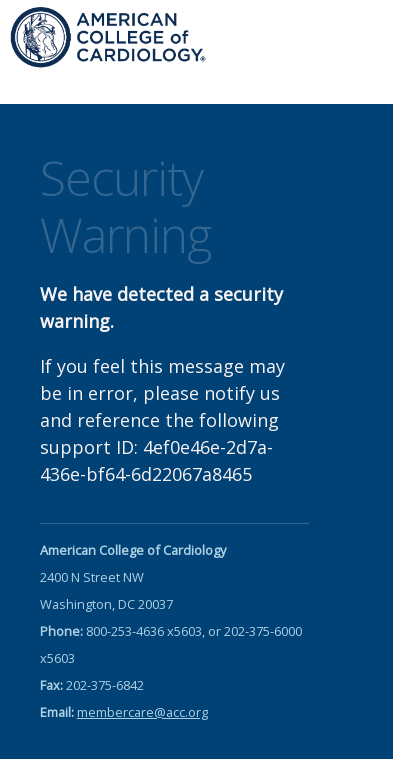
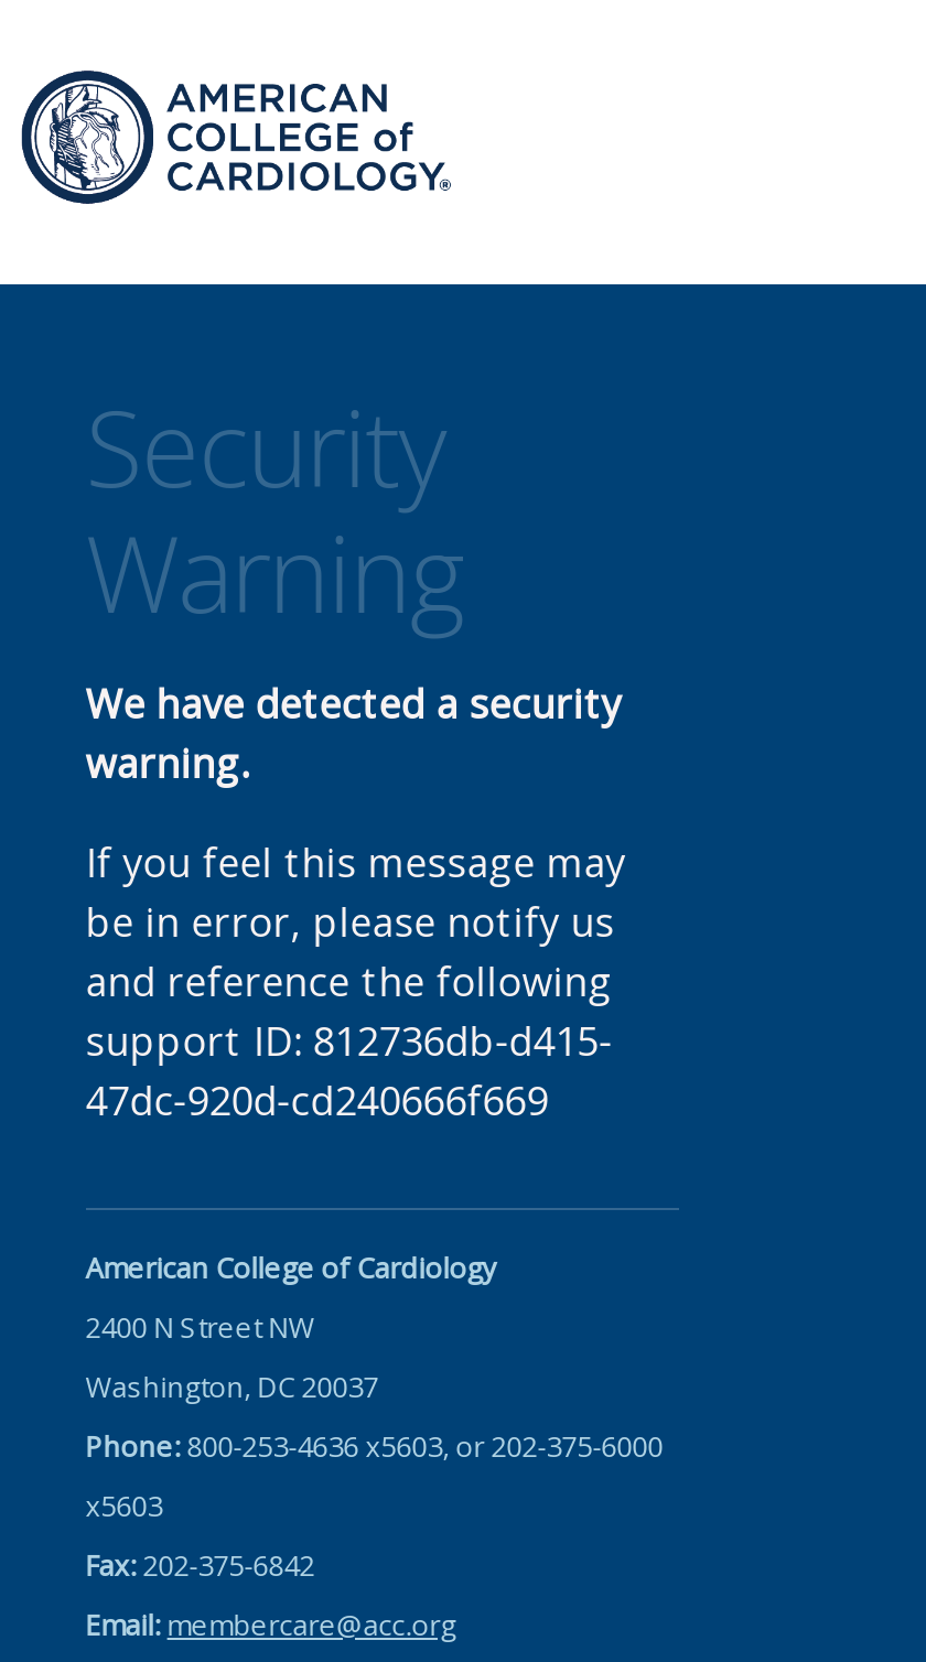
[40,435,273,486] support ID: 4ef0e46e-2d7a- | 436e-bf64-6d22067a8465 -> [86,1014,612,1127] support ID: 812736db-d415- | 47dc-920d-cd240666f669

